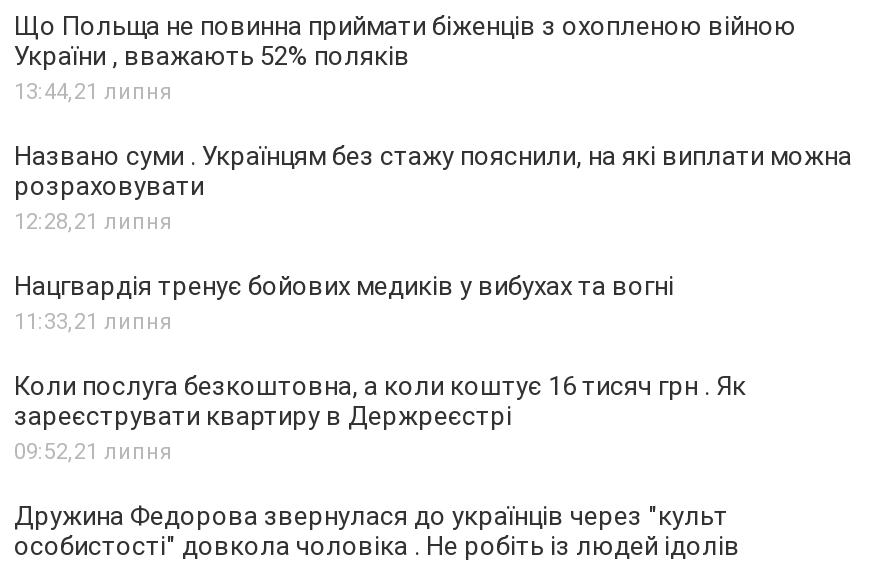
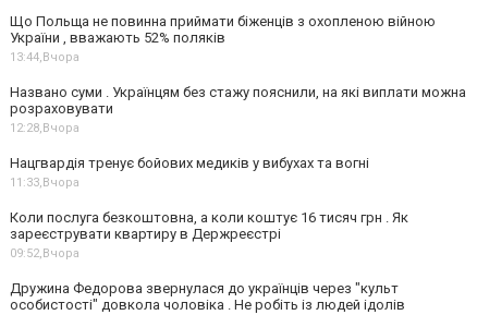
[14,79,172,105] 13:44,21 липня -> [10,50,79,64] 13:44,Вчора
[14,209,172,235] 12:28,21 липня -> [10,121,79,135] 12:28,Вчора
[14,309,172,335] 11:33,21 липня -> [10,175,79,189] 11:33,Вчора
[14,439,172,465] 09:52,21 липня -> [10,246,79,260] 09:52,Вчора

